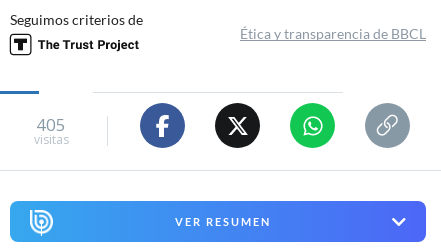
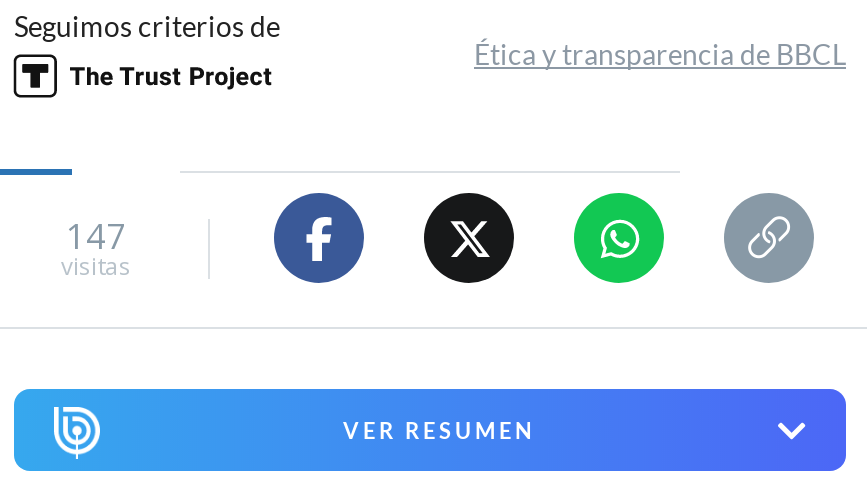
[36,113,66,136] 405 -> [66,213,126,259] 147

